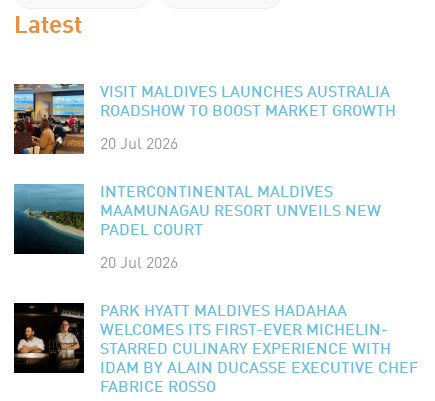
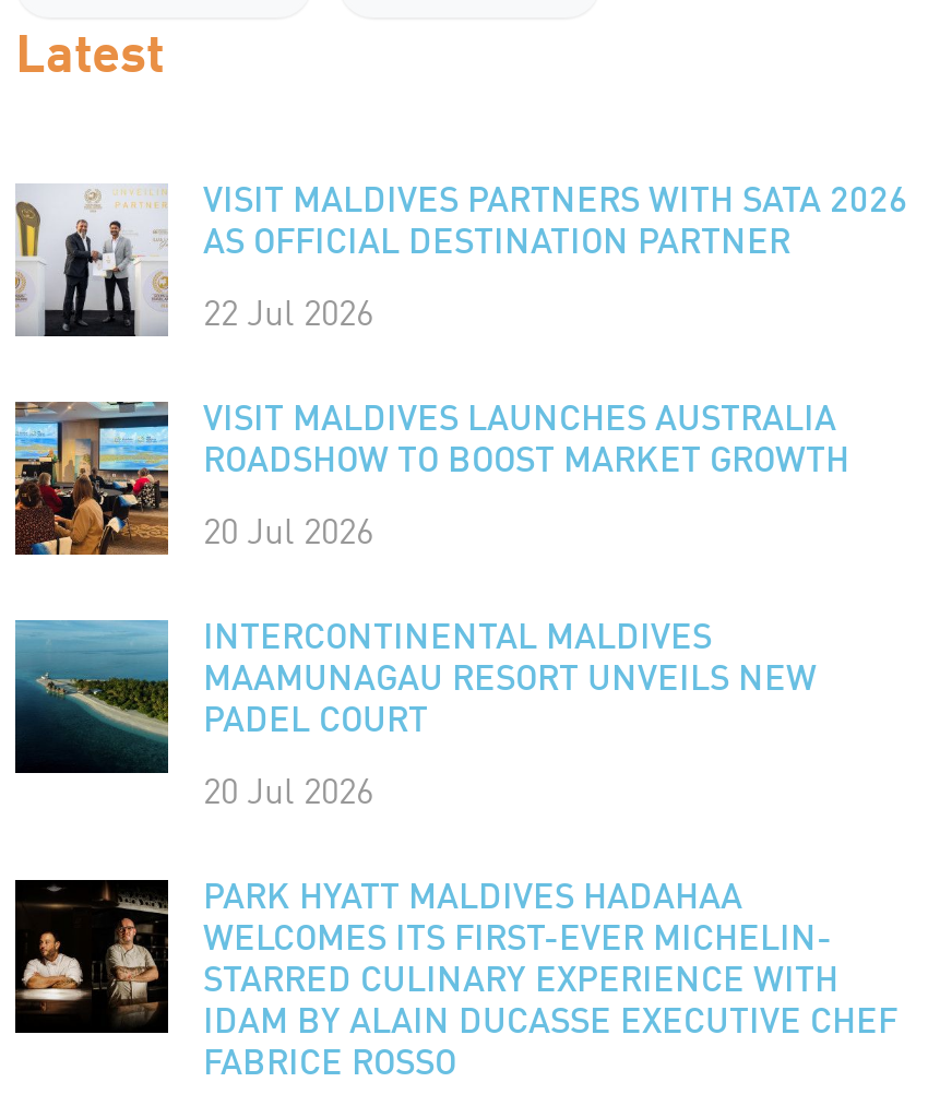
none -> [15,186,908,338] [image] | VISIT MALDIVES PARTNERS WITH SATA 2026 | AS OFFICIAL DESTINATION PARTNER | 22 Jul 2026

